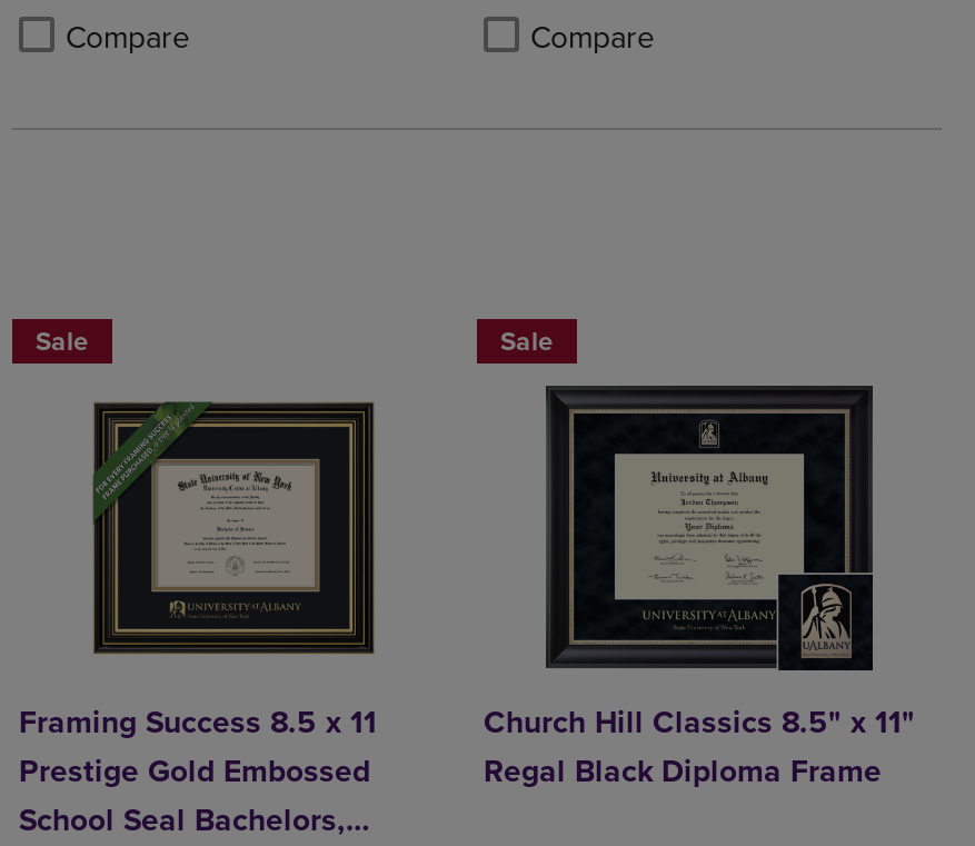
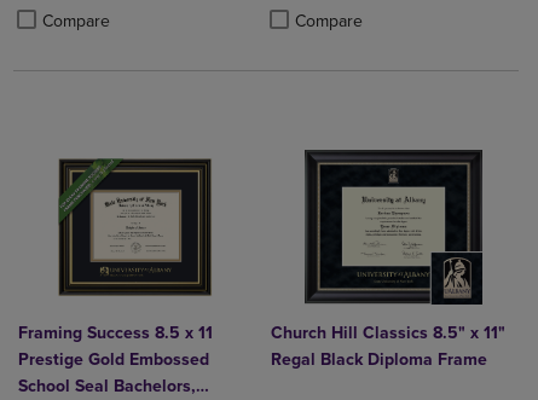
[36,326,89,357] Sale -> none
[500,326,554,357] Sale -> none

